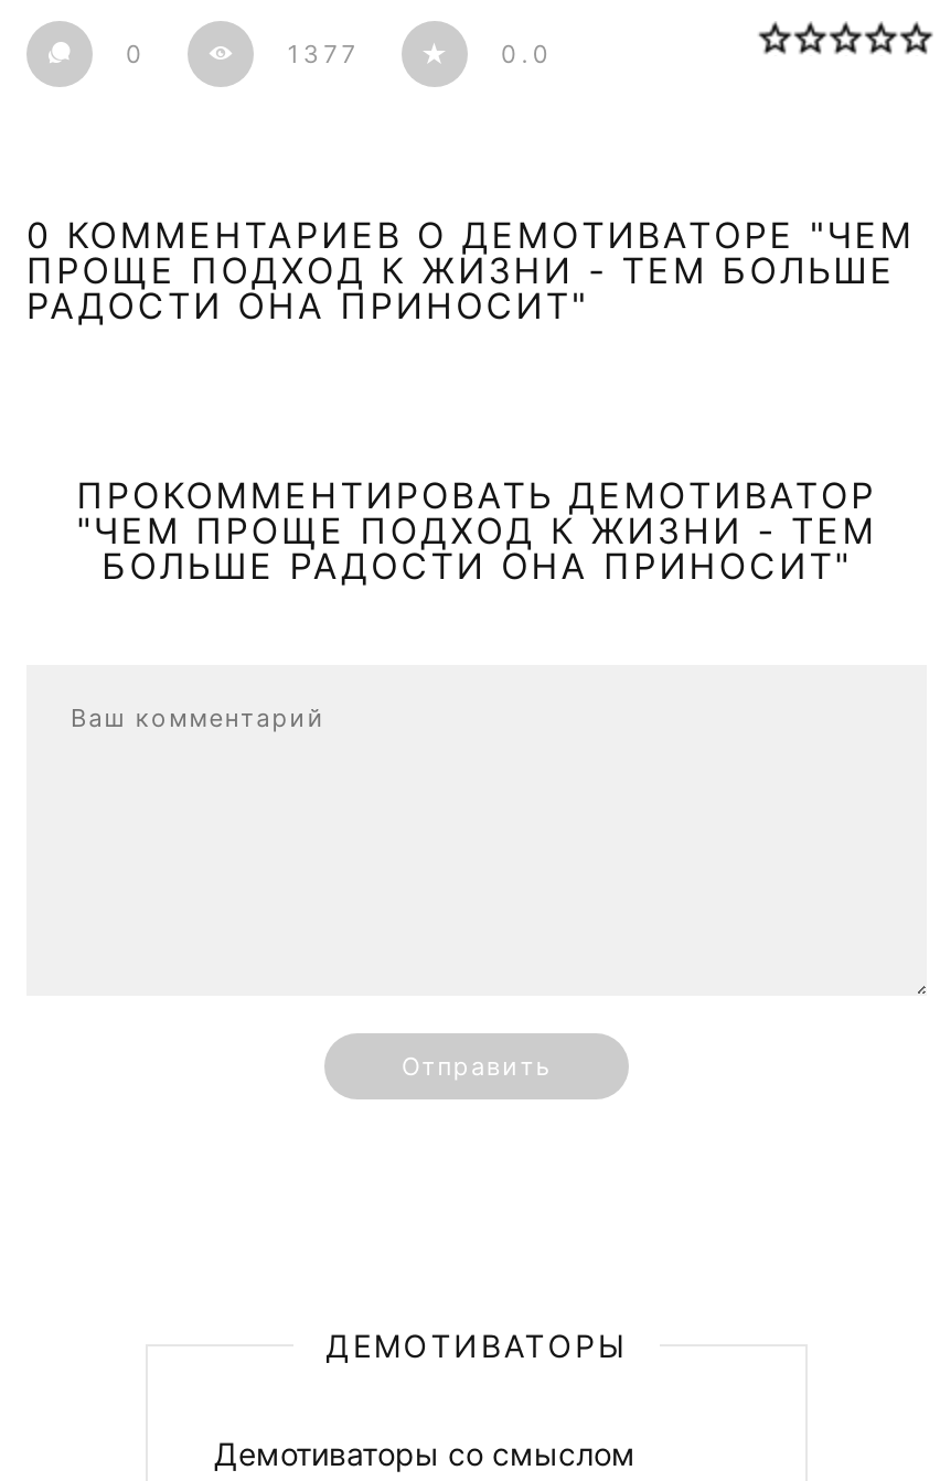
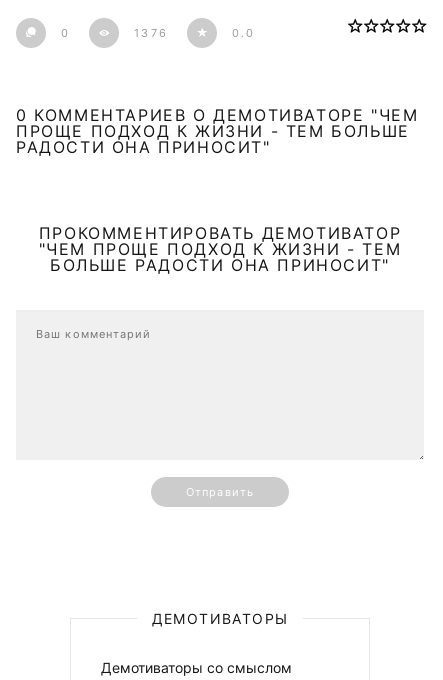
[287,39,360,69] 1377 -> [134,26,168,40] 1376

